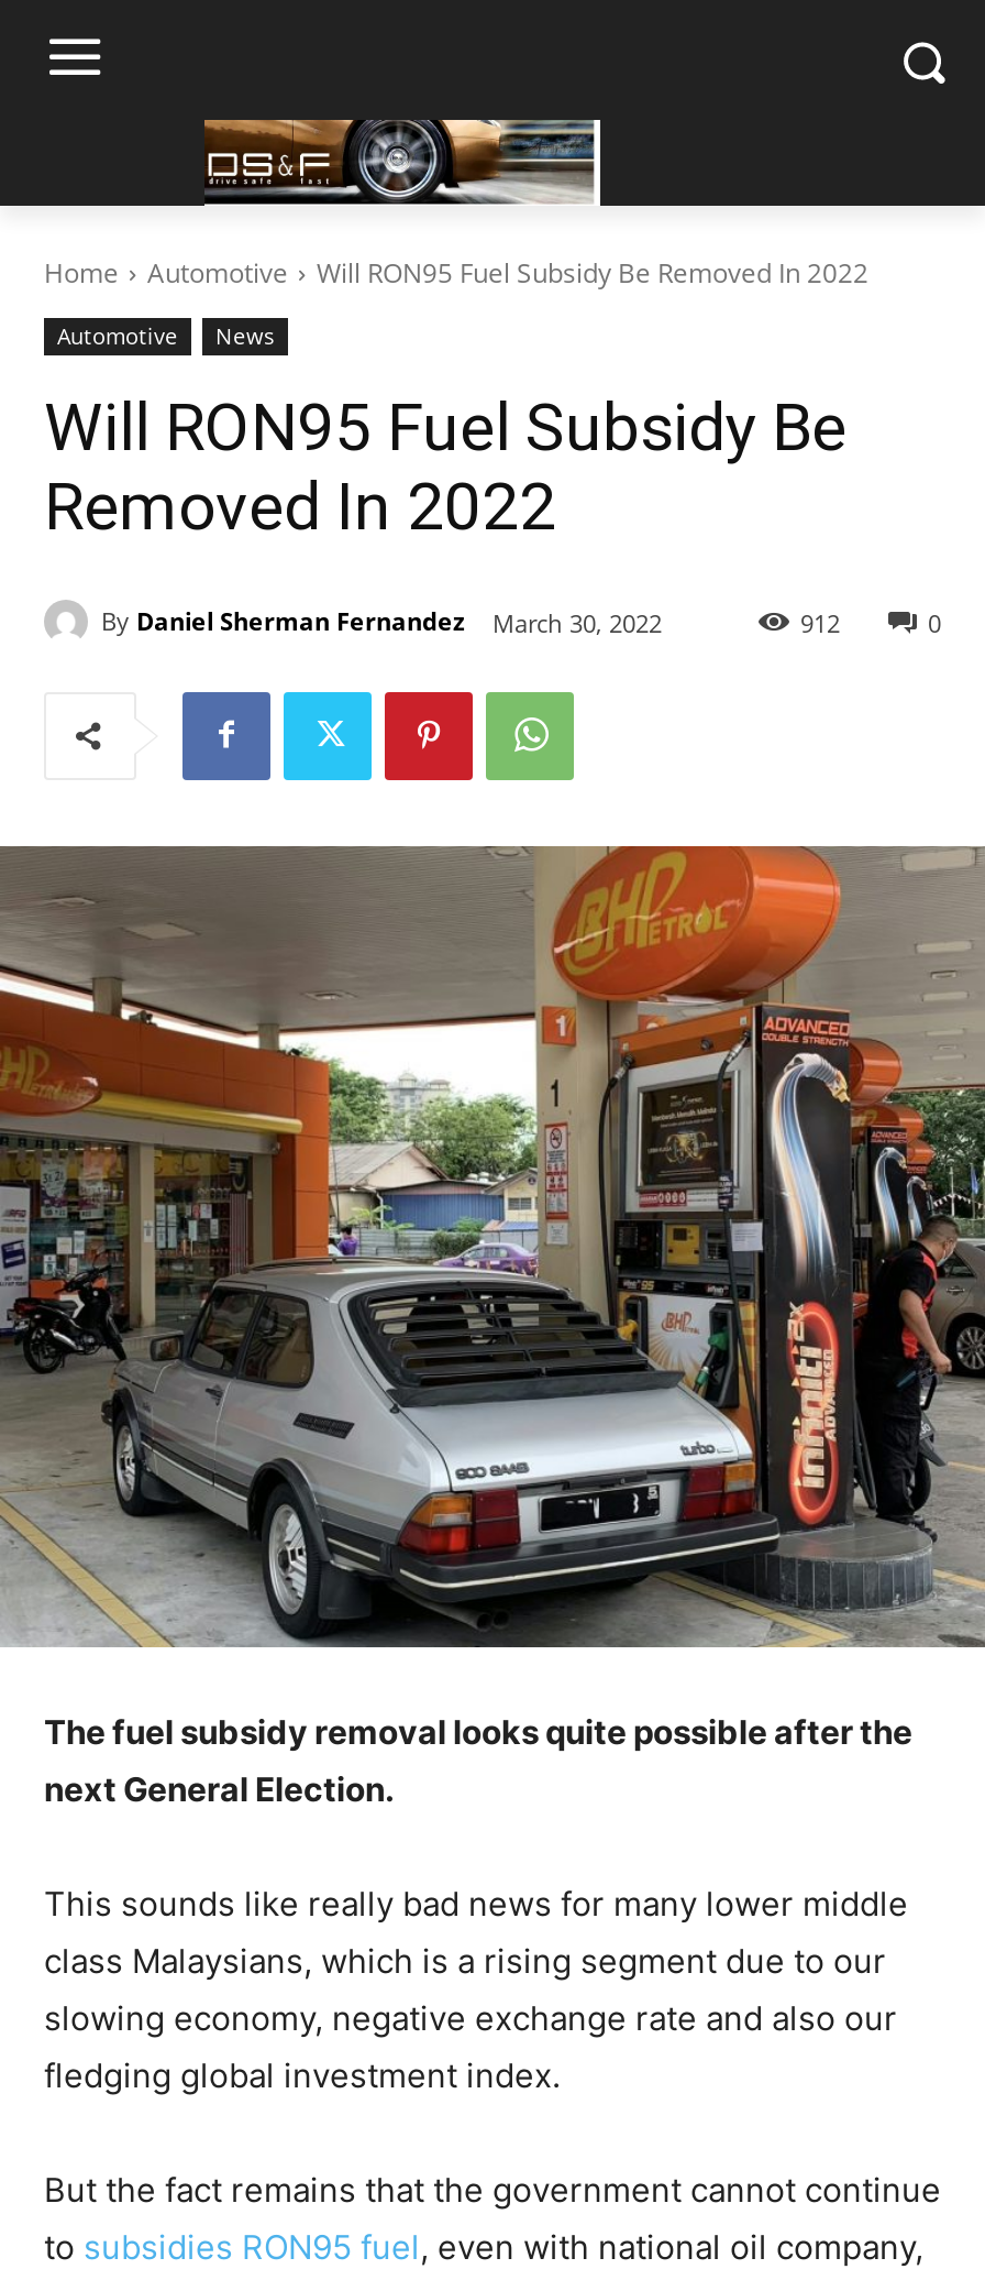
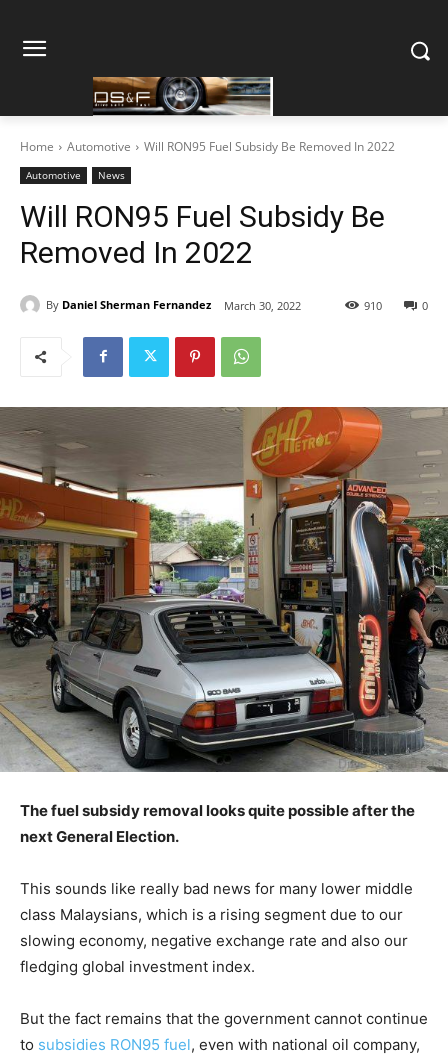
[800,606,840,639] 912 -> [364,298,382,313] 910

